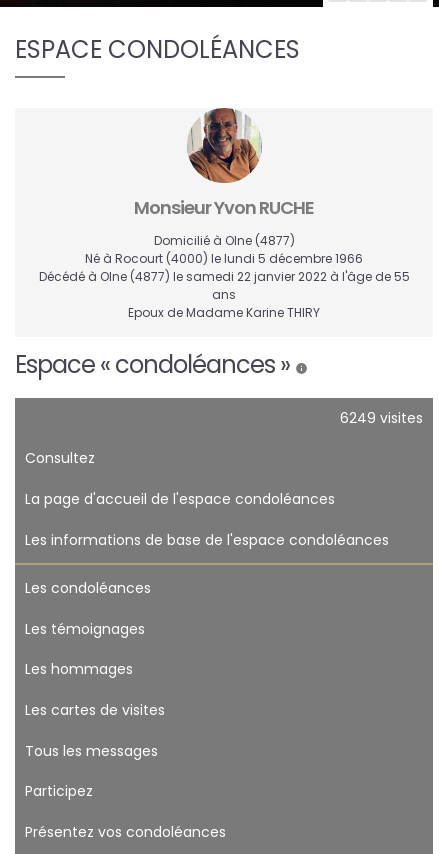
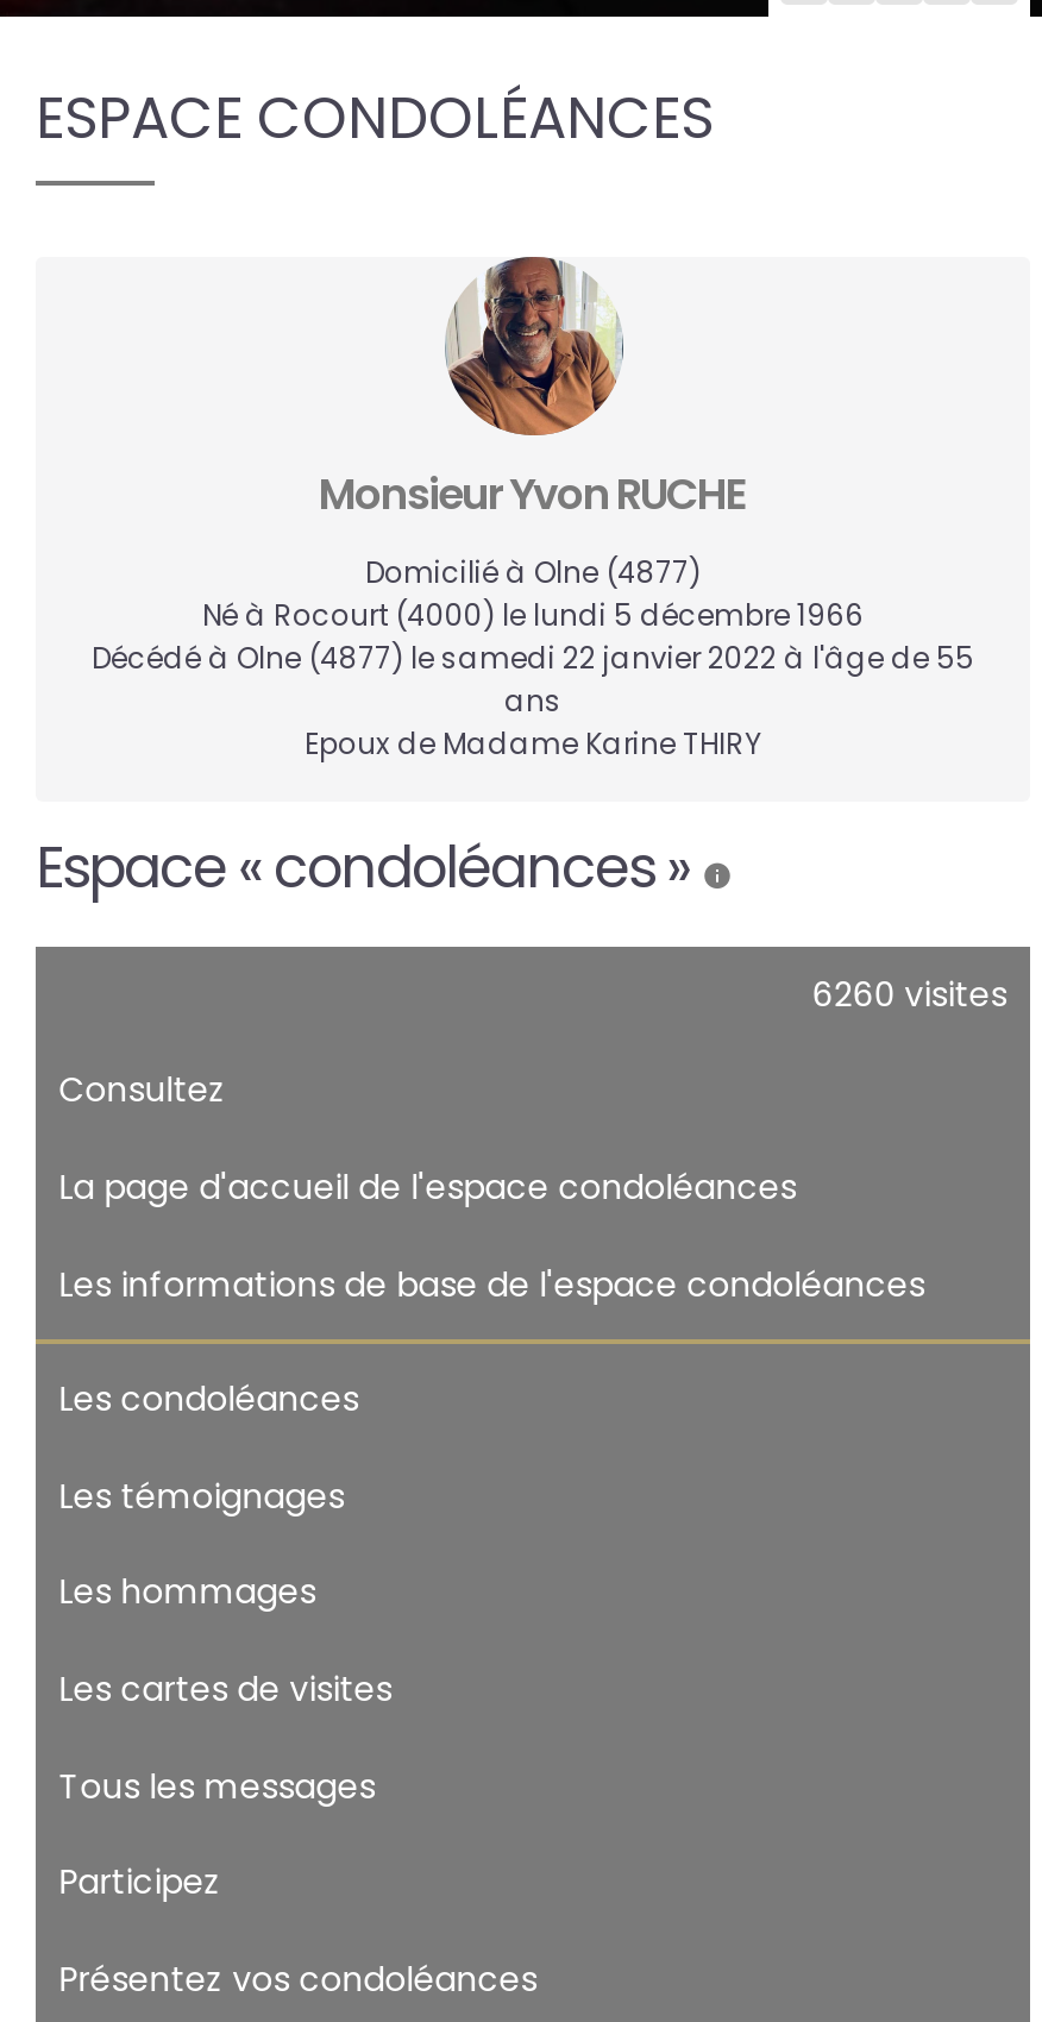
[340,408,423,428] 6249 visites -> [812,970,1007,1018] 6260 visites

